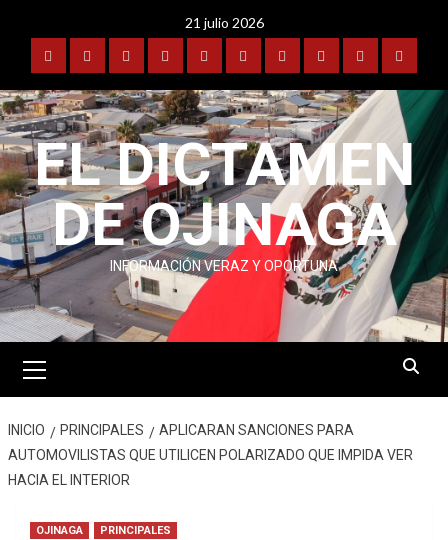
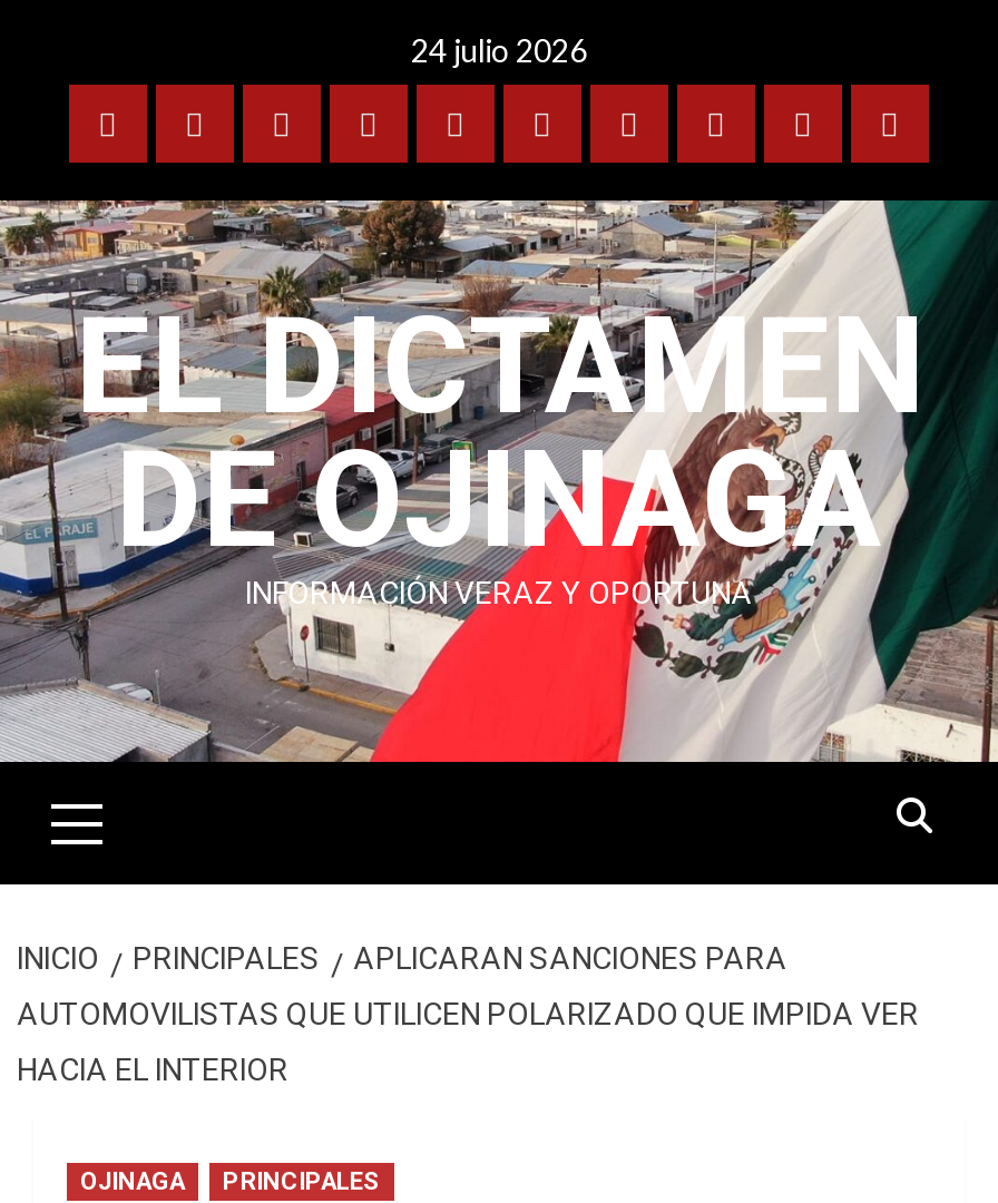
[184,14,263,31] 21 julio 2026 -> [411,31,587,69] 24 julio 2026

